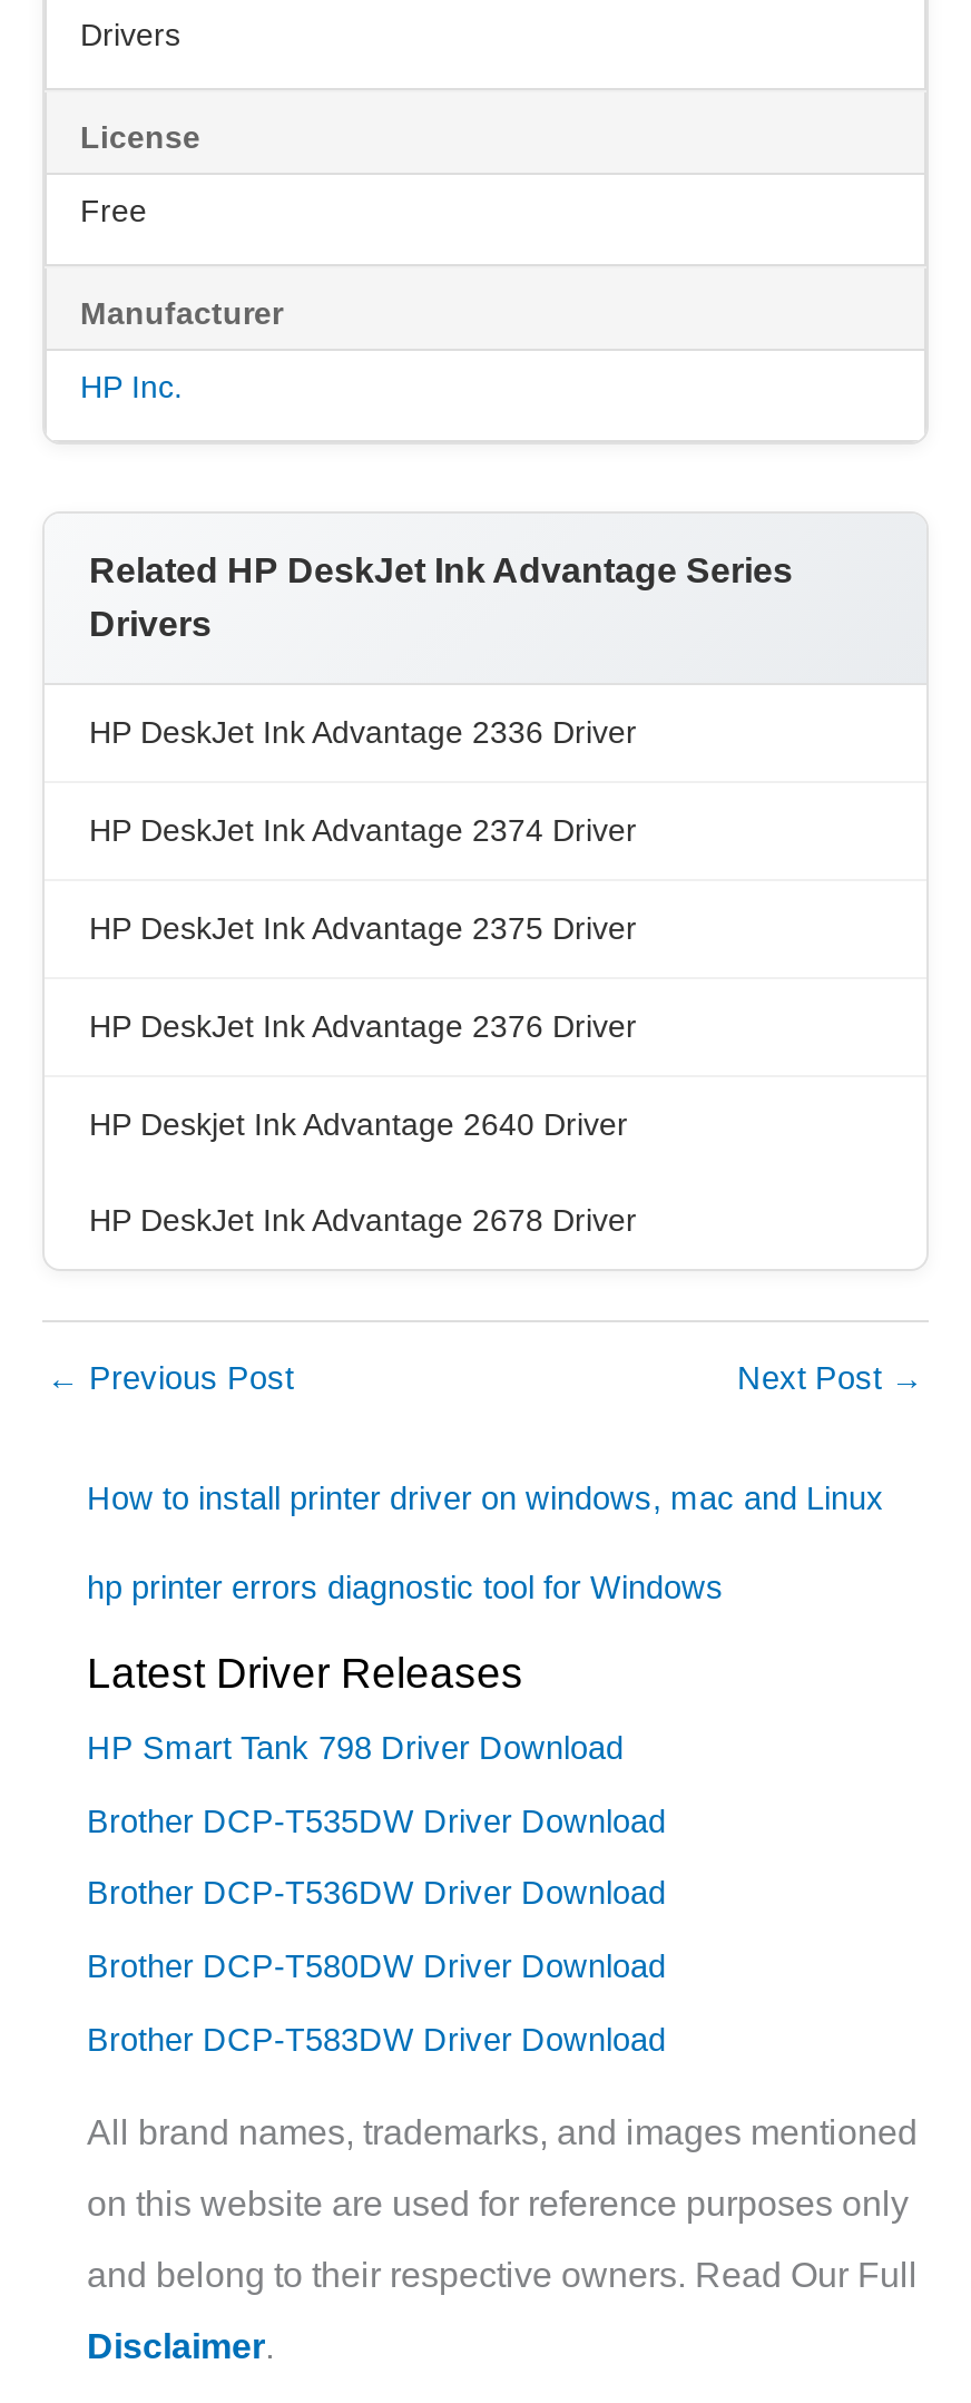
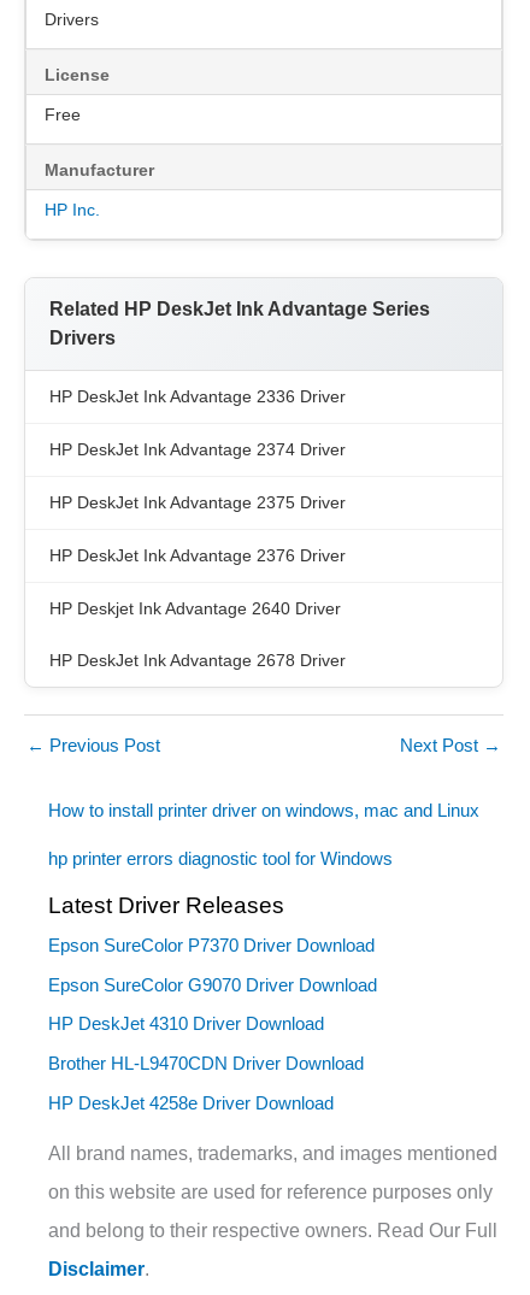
[87,1730,624,1766] HP Smart Tank 798 Driver Download -> [48,936,375,955] Epson SureColor P7370 Driver Download
[87,1803,666,1838] Brother DCP-T535DW Driver Download -> [48,975,377,995] Epson SureColor G9070 Driver Download
[87,1875,666,1911] Brother DCP-T536DW Driver Download -> [48,1015,324,1034] HP DeskJet 4310 Driver Download
[87,1948,666,1984] Brother DCP-T580DW Driver Download -> [48,1054,364,1073] Brother HL-L9470CDN Driver Download
[87,2021,666,2057] Brother DCP-T583DW Driver Download -> [48,1093,334,1112] HP DeskJet 4258e Driver Download

